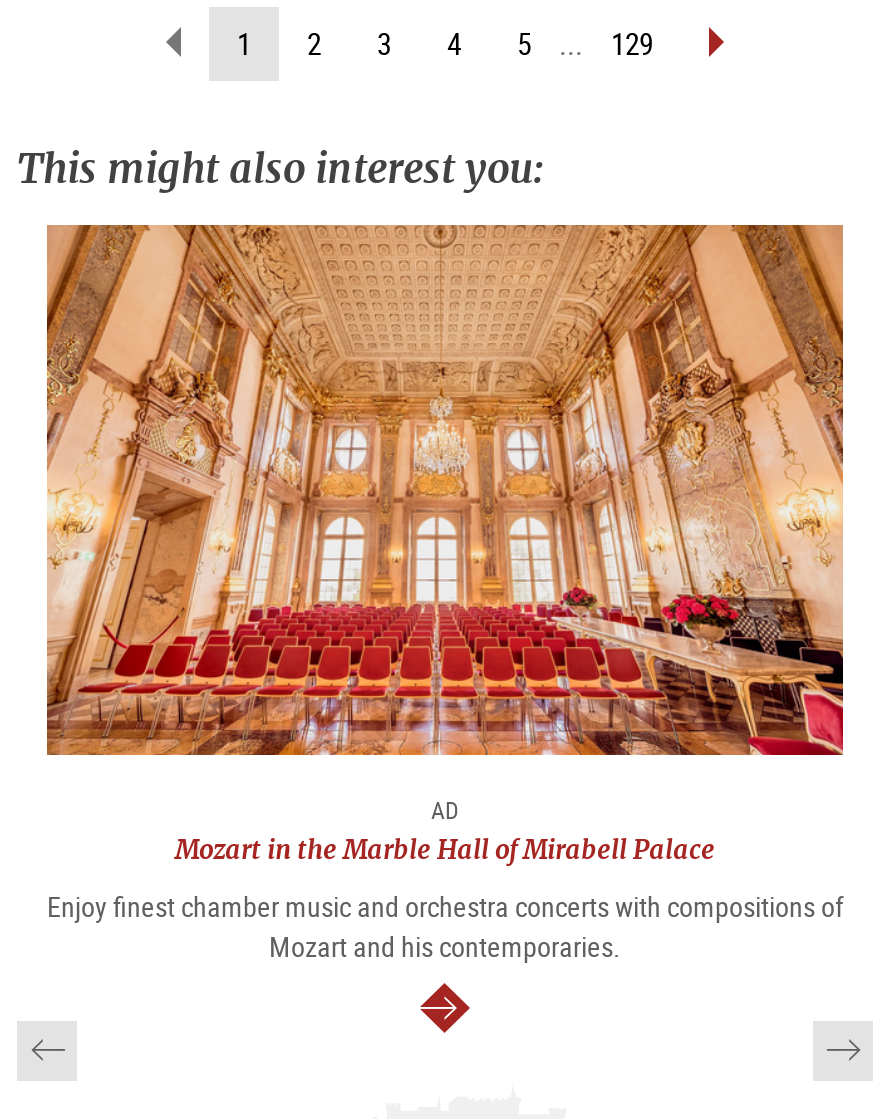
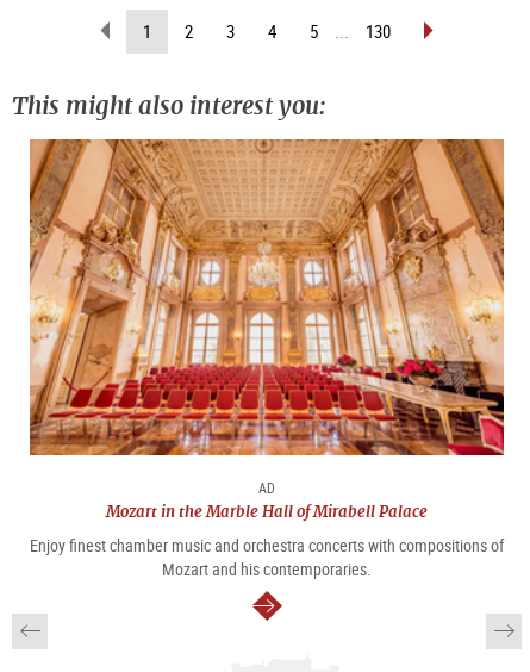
[611,23,653,63] 129 -> [366,19,391,43] 130

